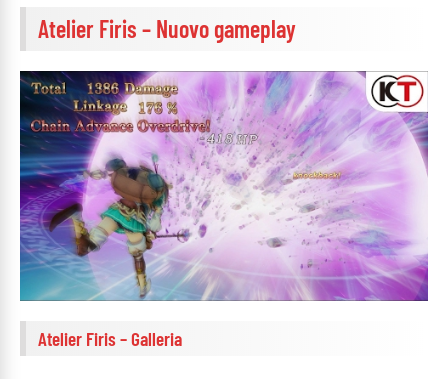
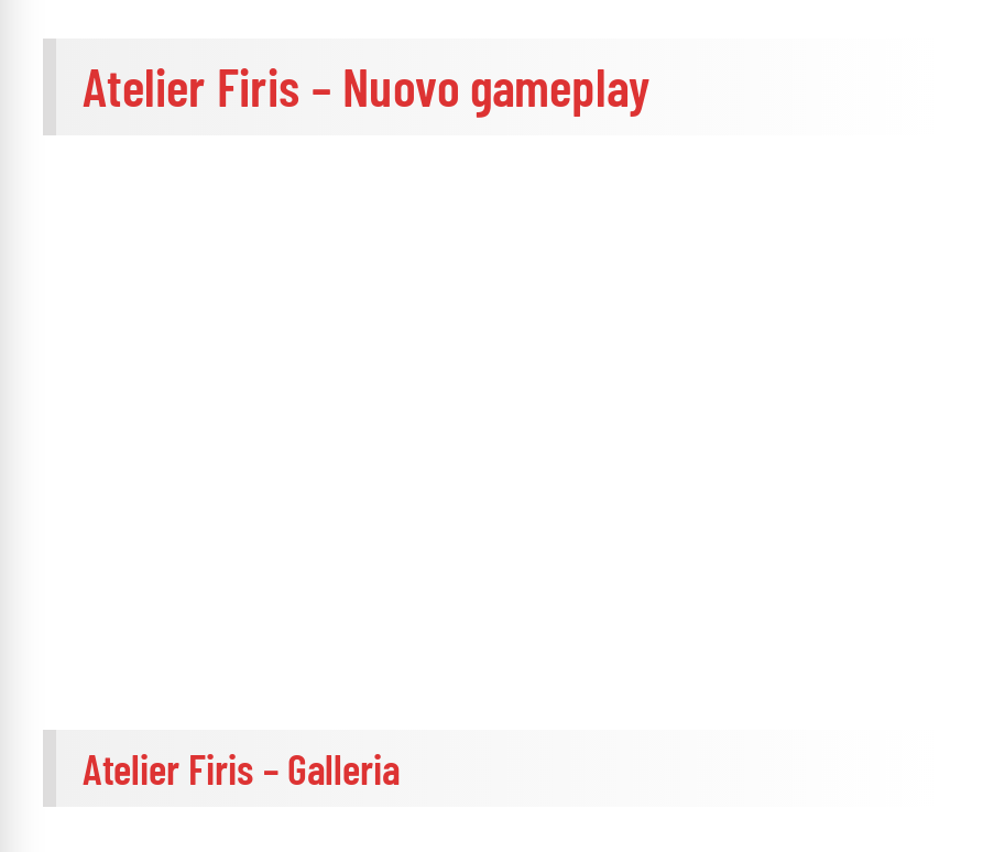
[19,70,429,302] [image] -> none

